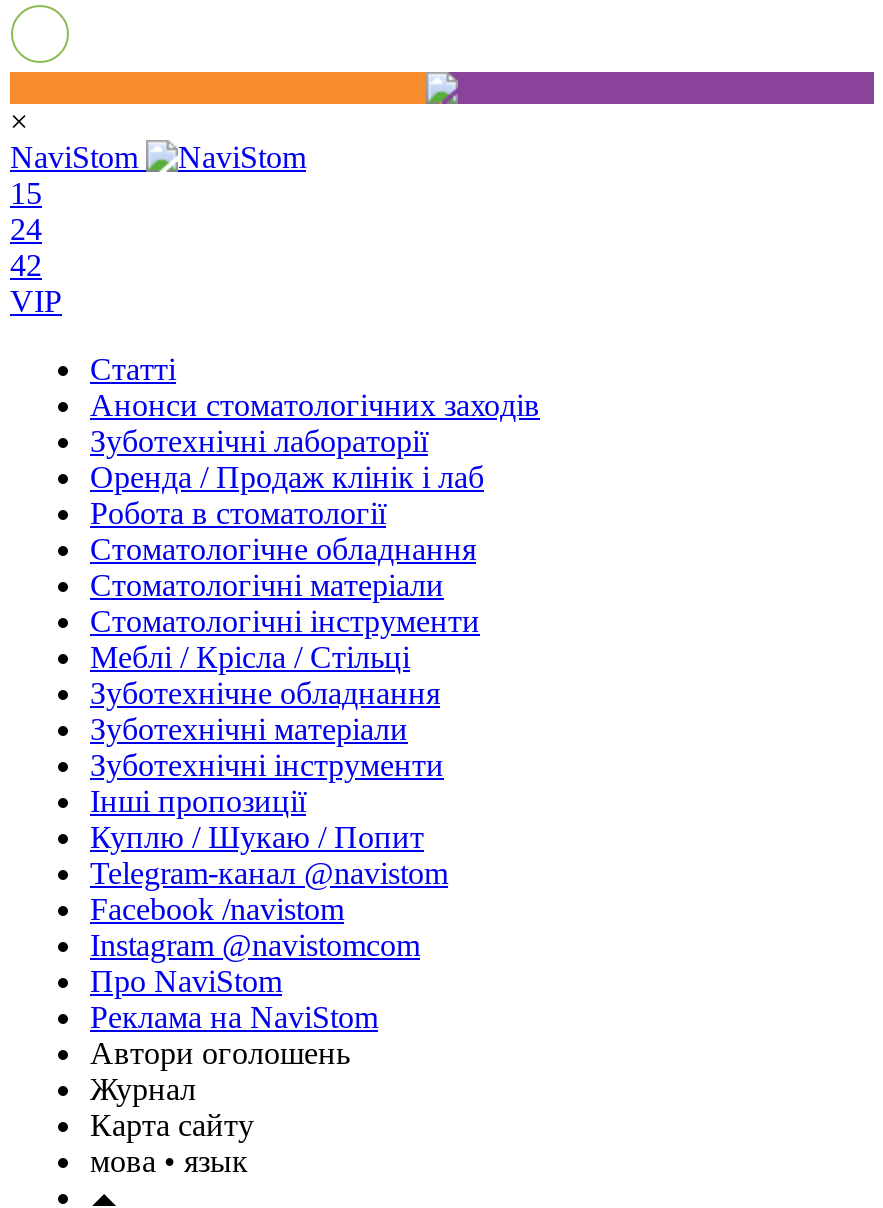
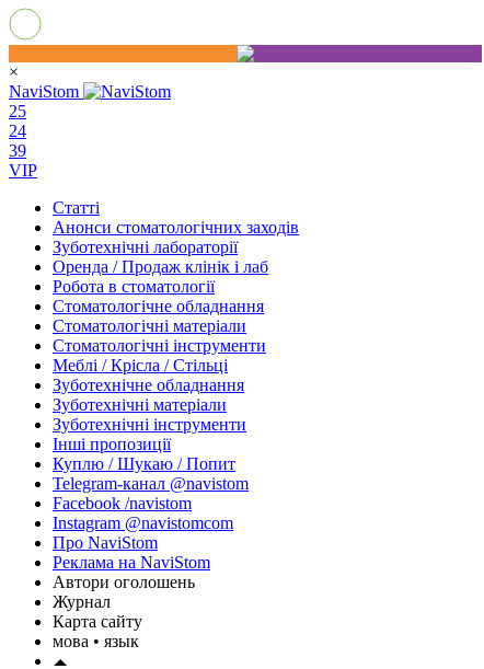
[10,176,42,210] 15 -> [9,102,26,120] 25
[10,248,42,282] 42 -> [9,141,26,160] 39

